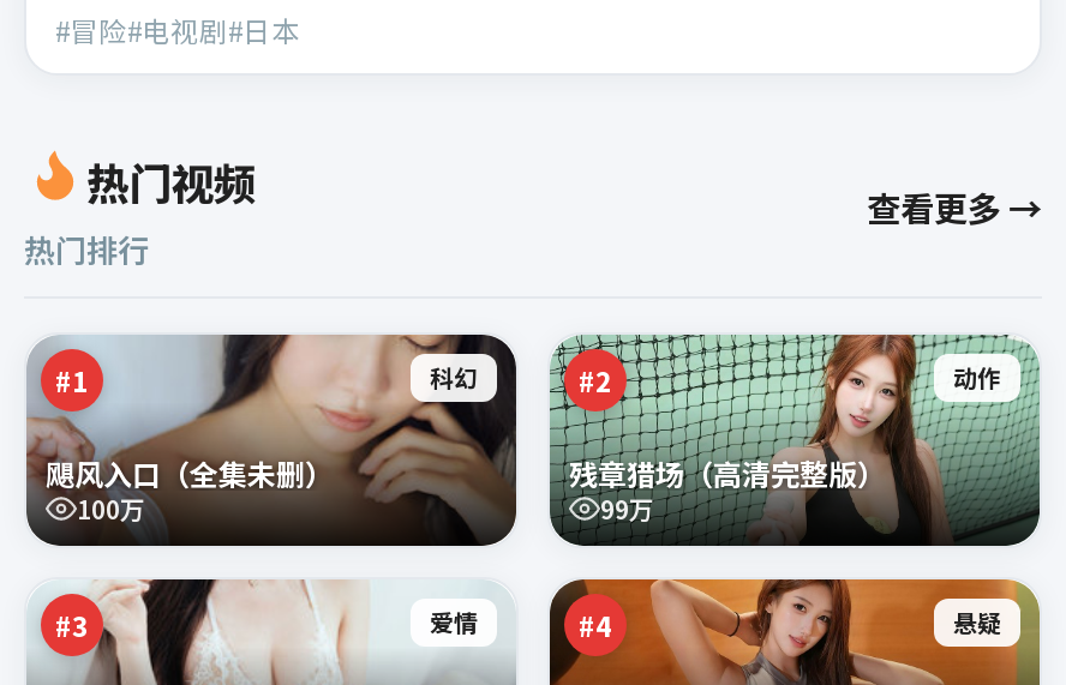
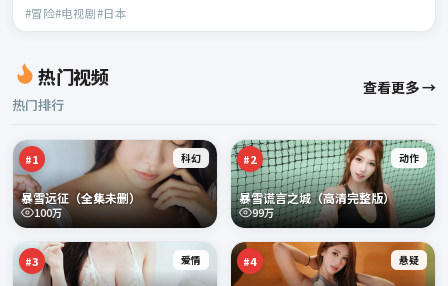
[46,453,334,493] 飓风入口（全集未删） -> [21,189,141,206] 暴雪远征（全集未删）
[569,453,886,493] 残章猎场（高清完整版） -> [239,189,395,206] 暴雪谎言之城（高清完整版）

